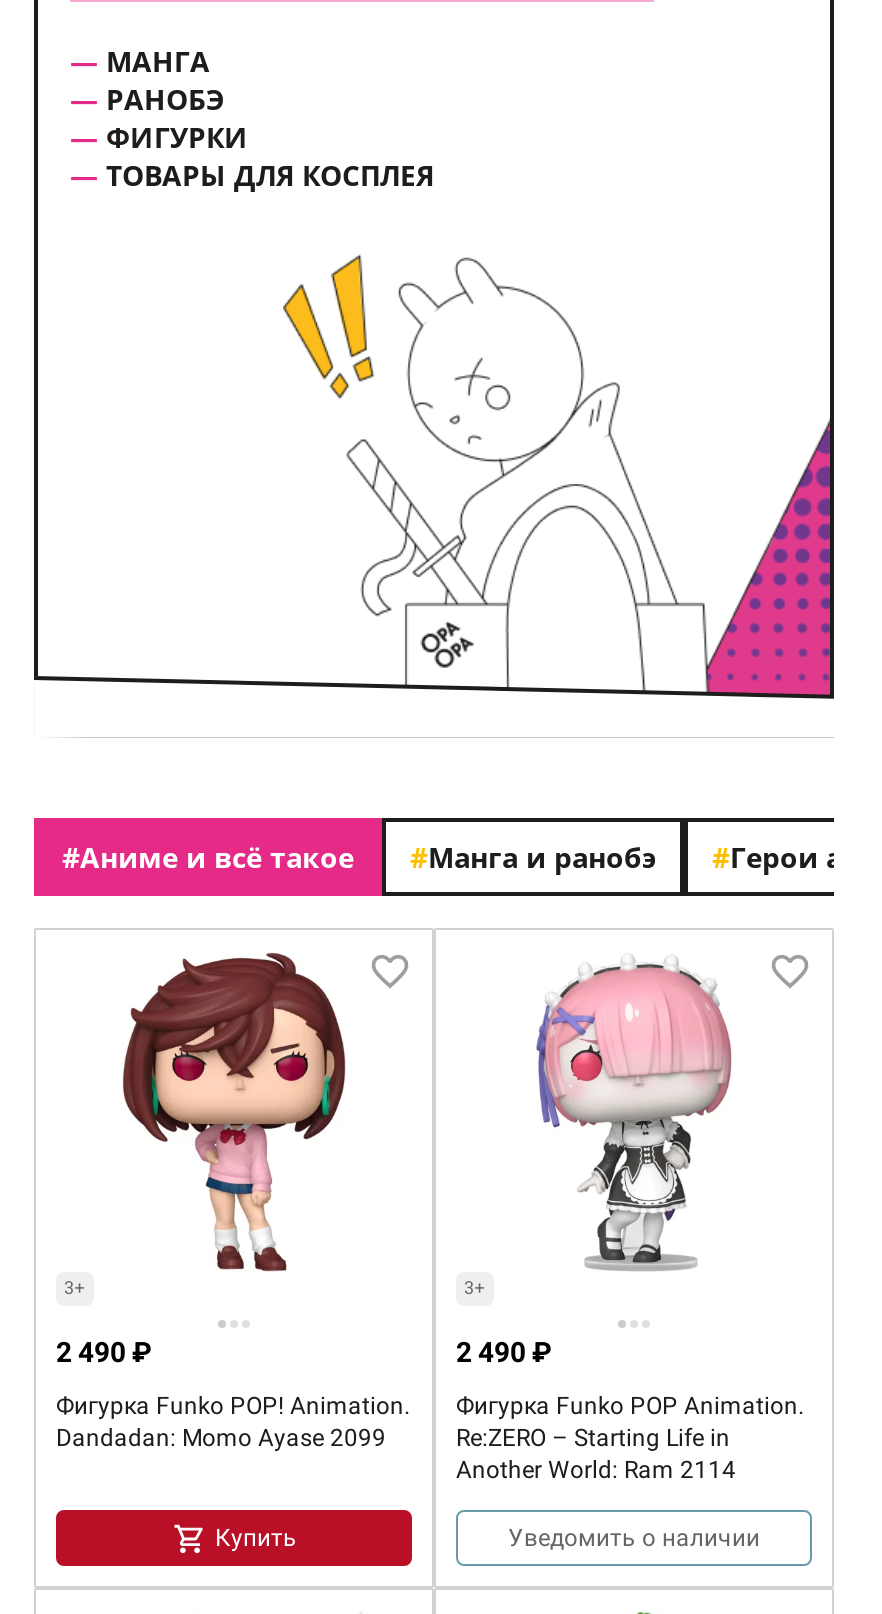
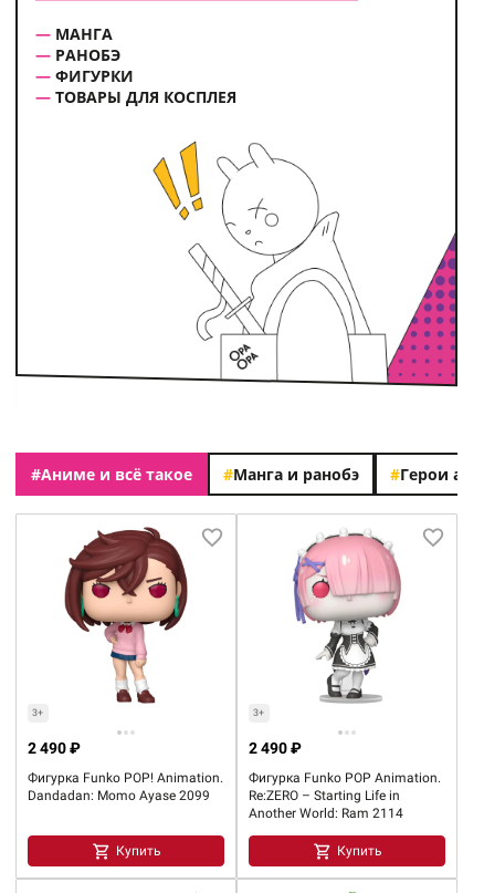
[508,1524,760,1552] Уведомить о наличии -> [336,843,382,858] Купить

